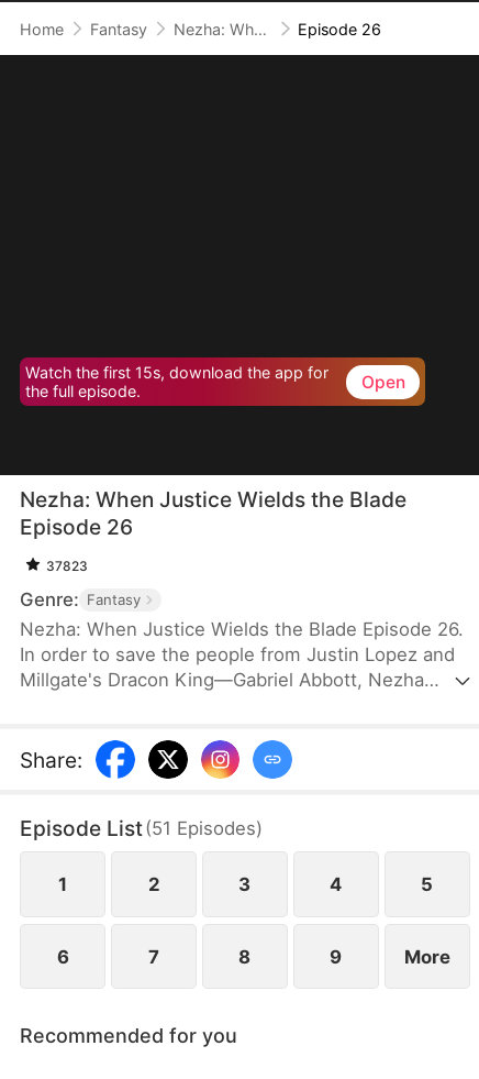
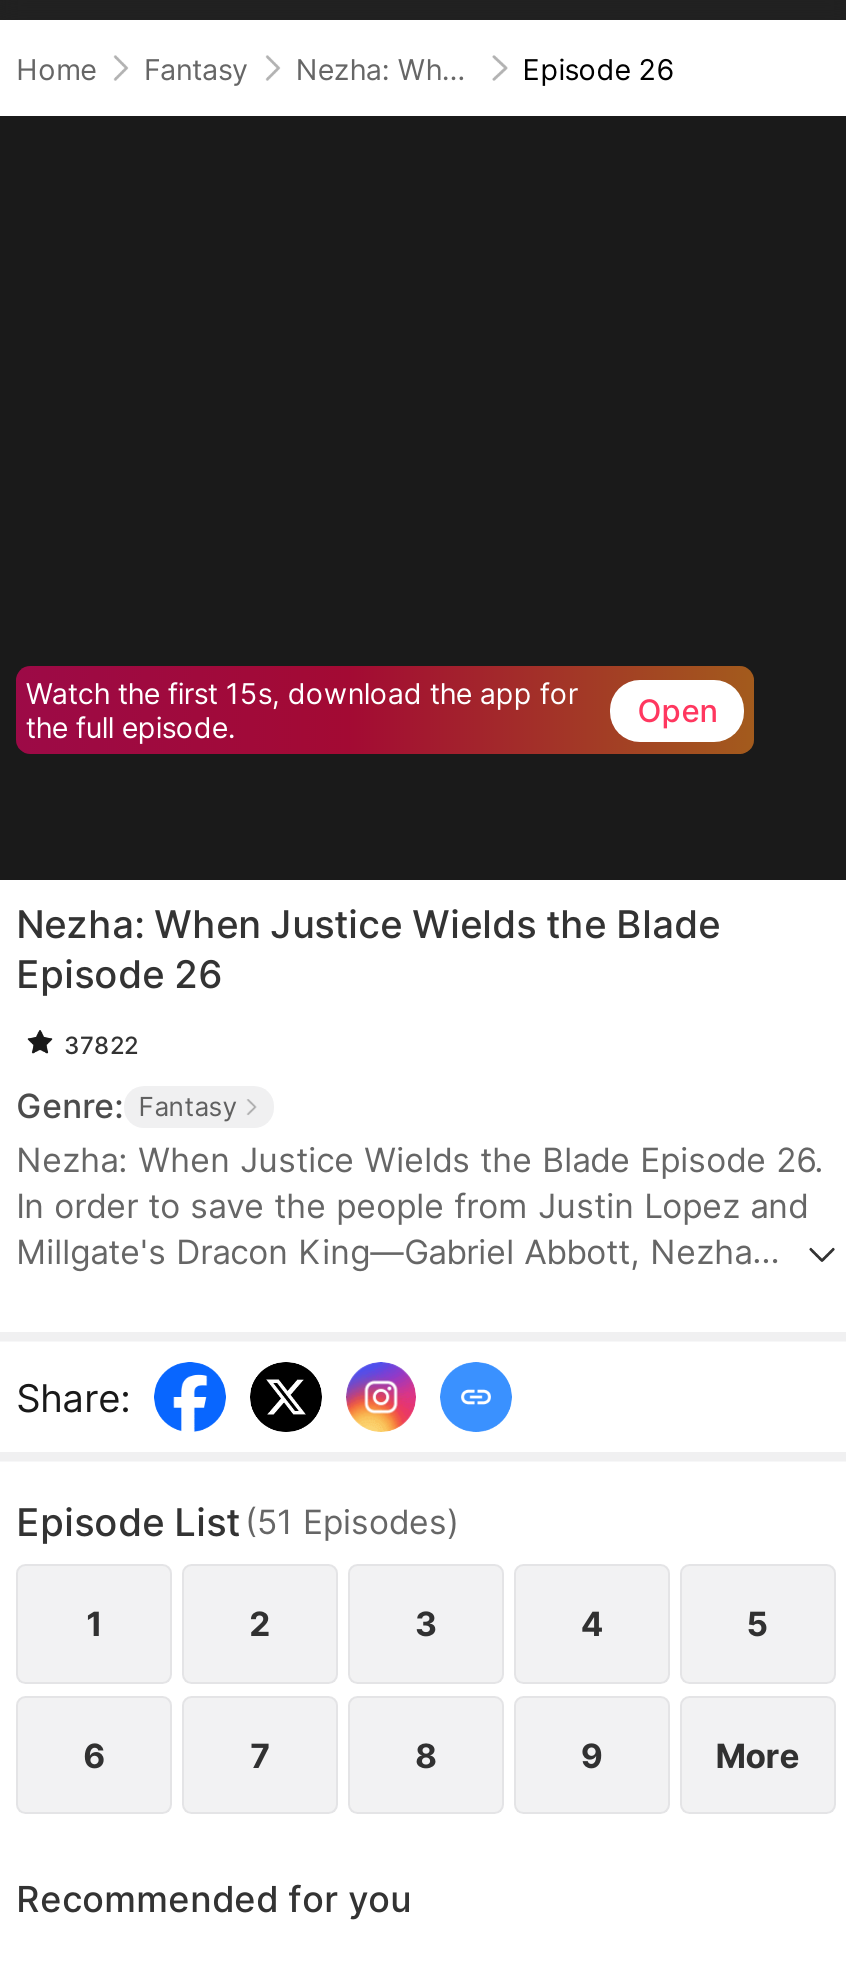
[46,557,88,574] 37823 -> [64,1029,138,1059] 37822

